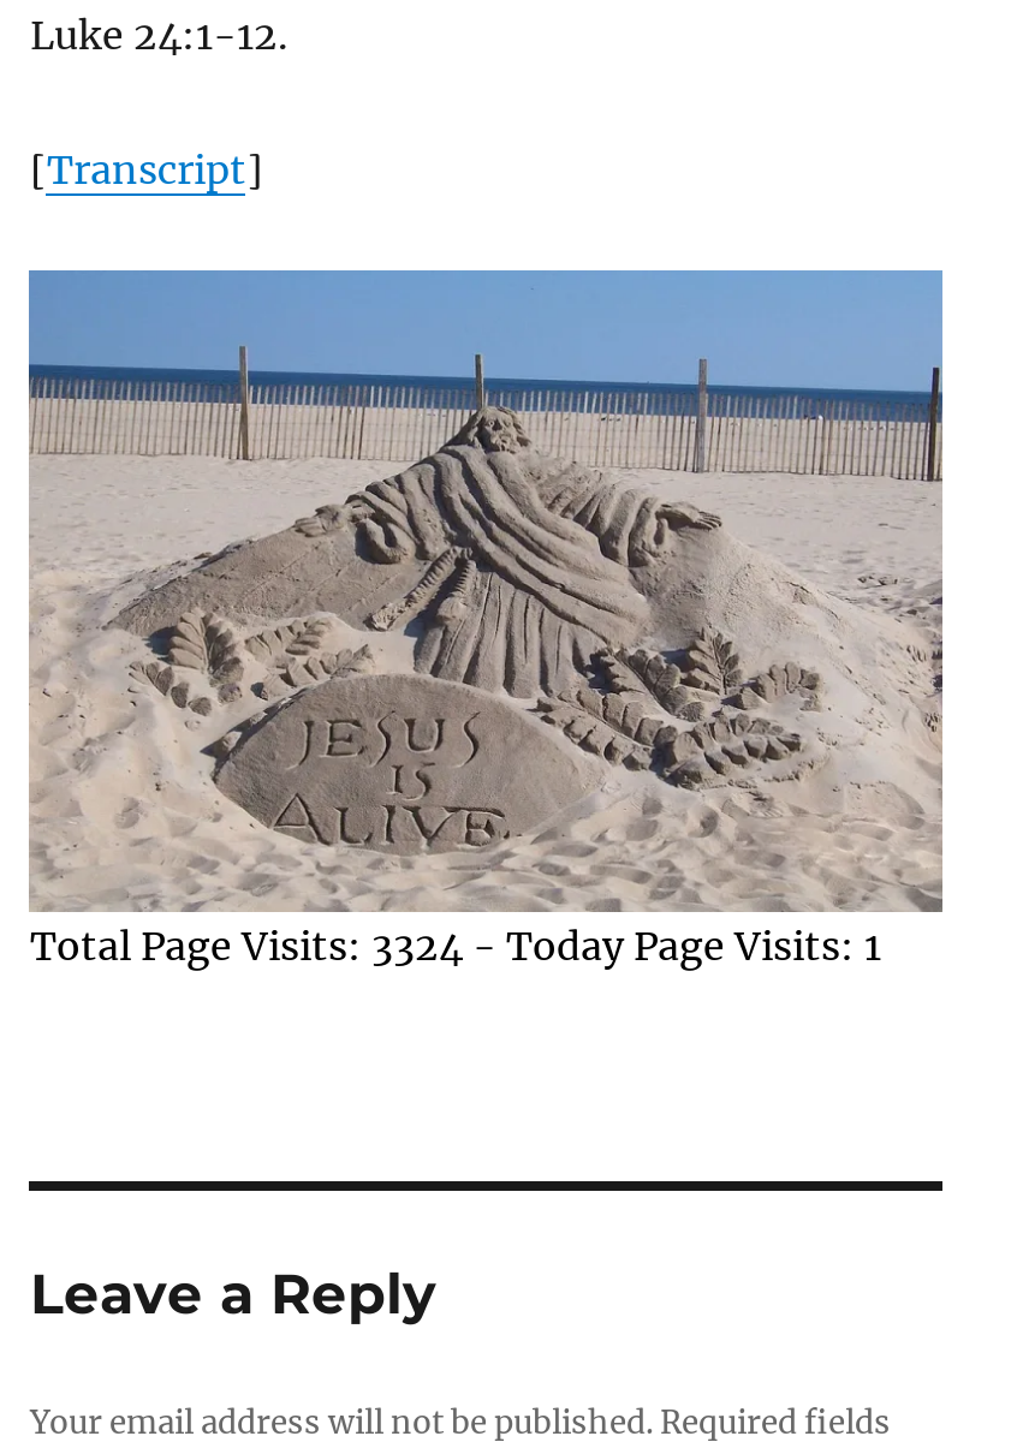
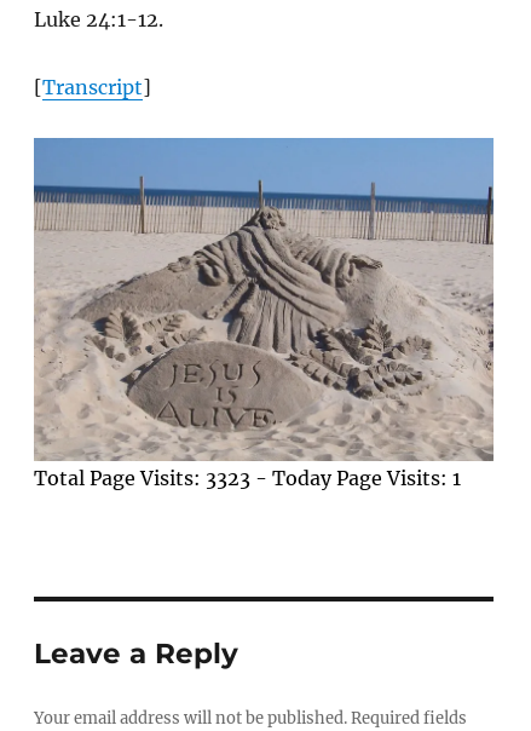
[30,920,881,969] Total Page Visits: 3324 - Today Page Visits: 1 -> [34,465,461,490] Total Page Visits: 3323 - Today Page Visits: 1

